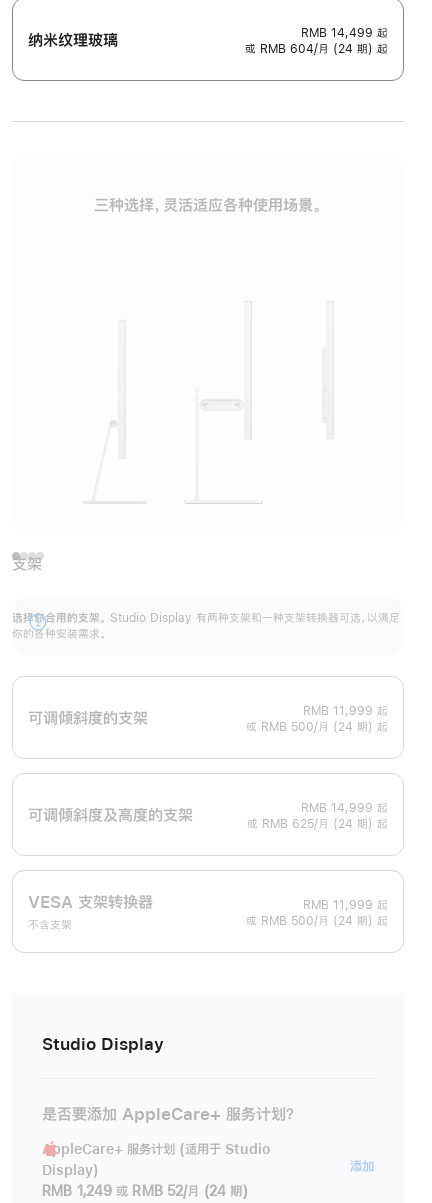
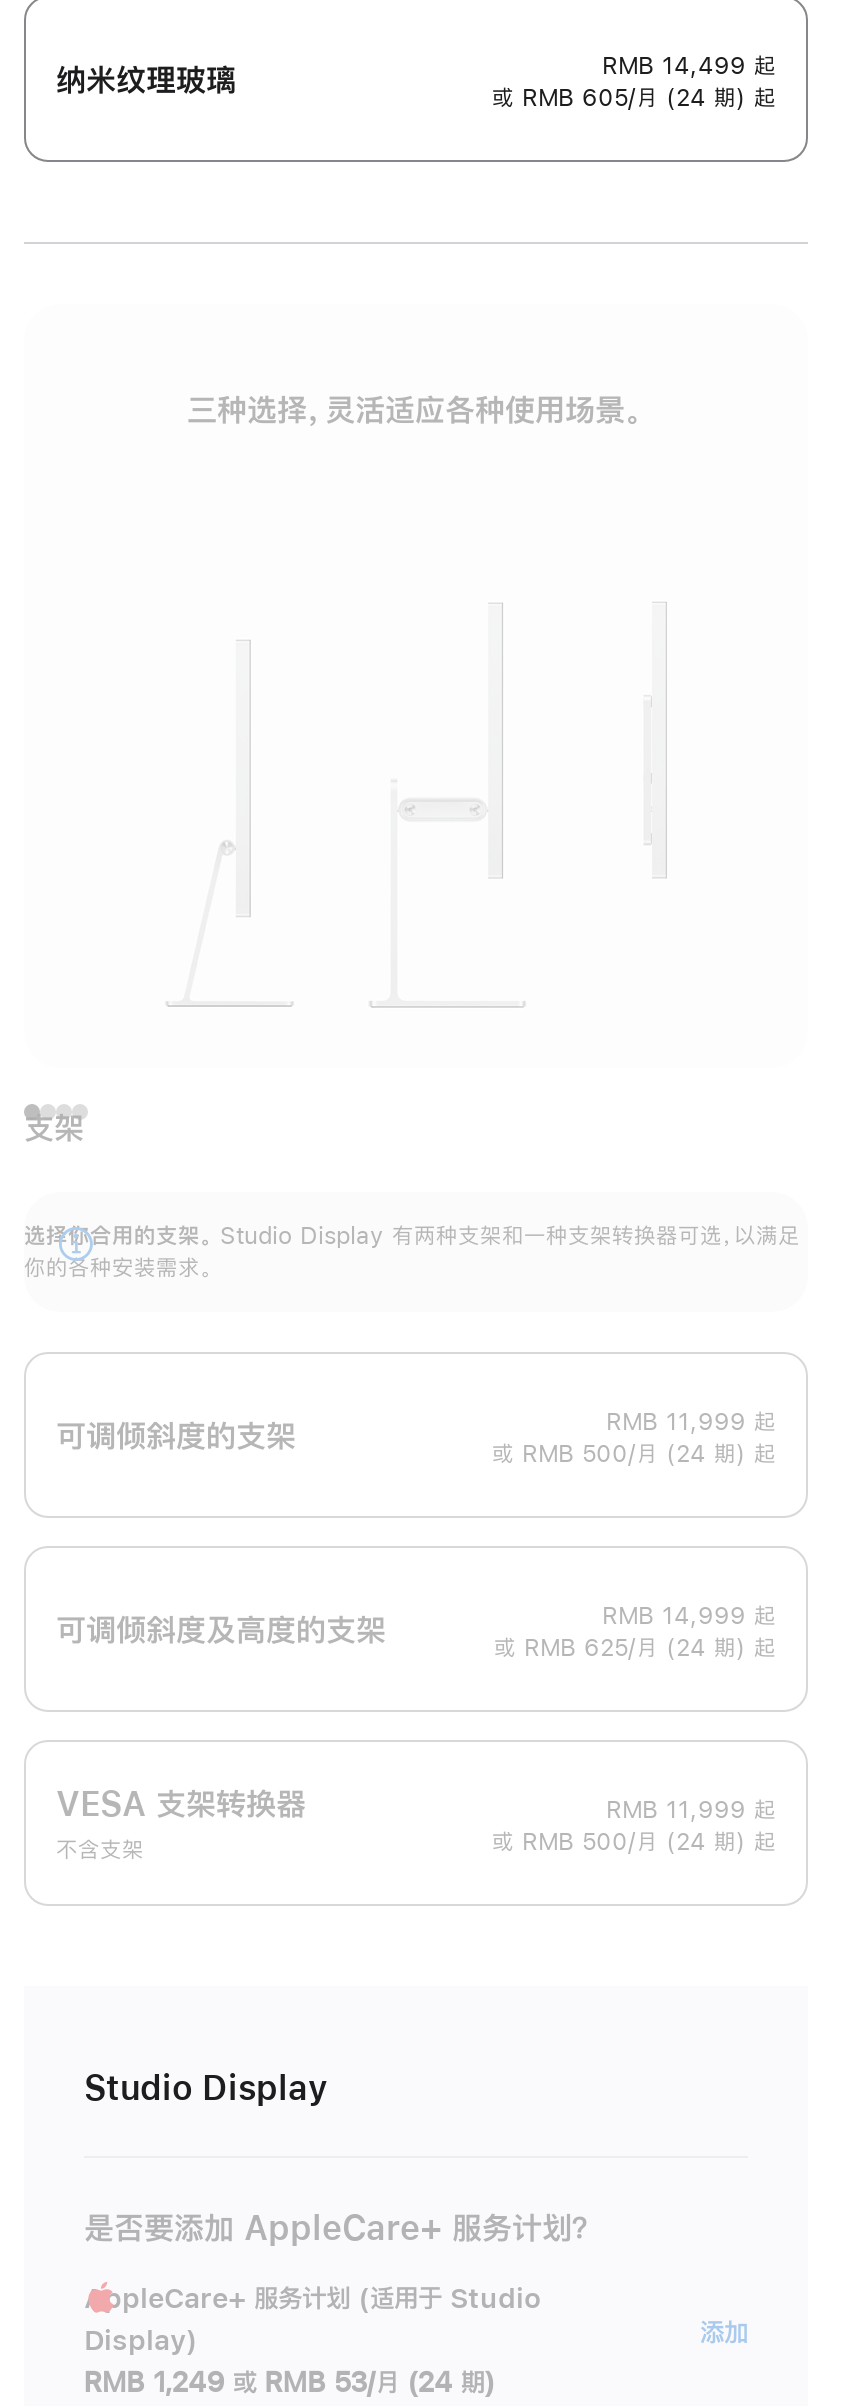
[245,43,388,55] 或 RMB 604/月 (24 期) 起 -> [492,86,776,110] 或 RMB 605/月 (24 期) 起
[42,1184,248,1198] RMB 1,249 或 RMB 52/月 (24 期) -> [84,2369,495,2397] RMB 1,249 或 RMB 53/月 (24 期)

